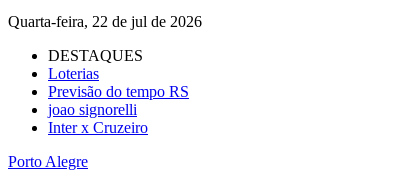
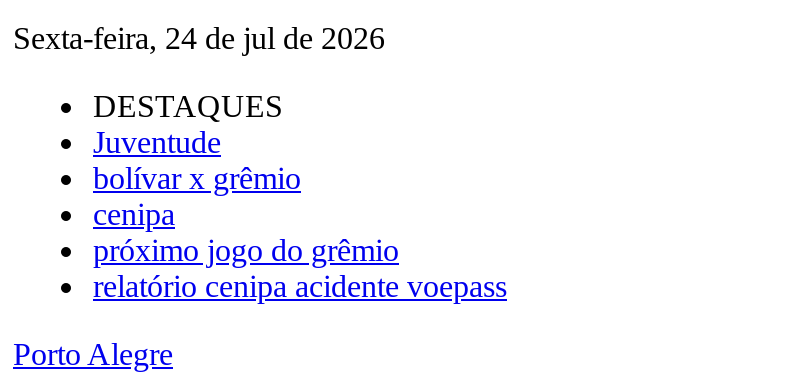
[8,13,202,30] Quarta-feira, 22 de jul de 2026 -> [13,21,385,55] Sexta-feira, 24 de jul de 2026
[48,65,189,136] Loterias | Previsão do tempo RS | joao signorelli | Inter x Cruzeiro -> [93,125,507,303] Juventude | bolívar x grêmio | cenipa | próximo jogo do grêmio | relatório cenipa acidente voepass

